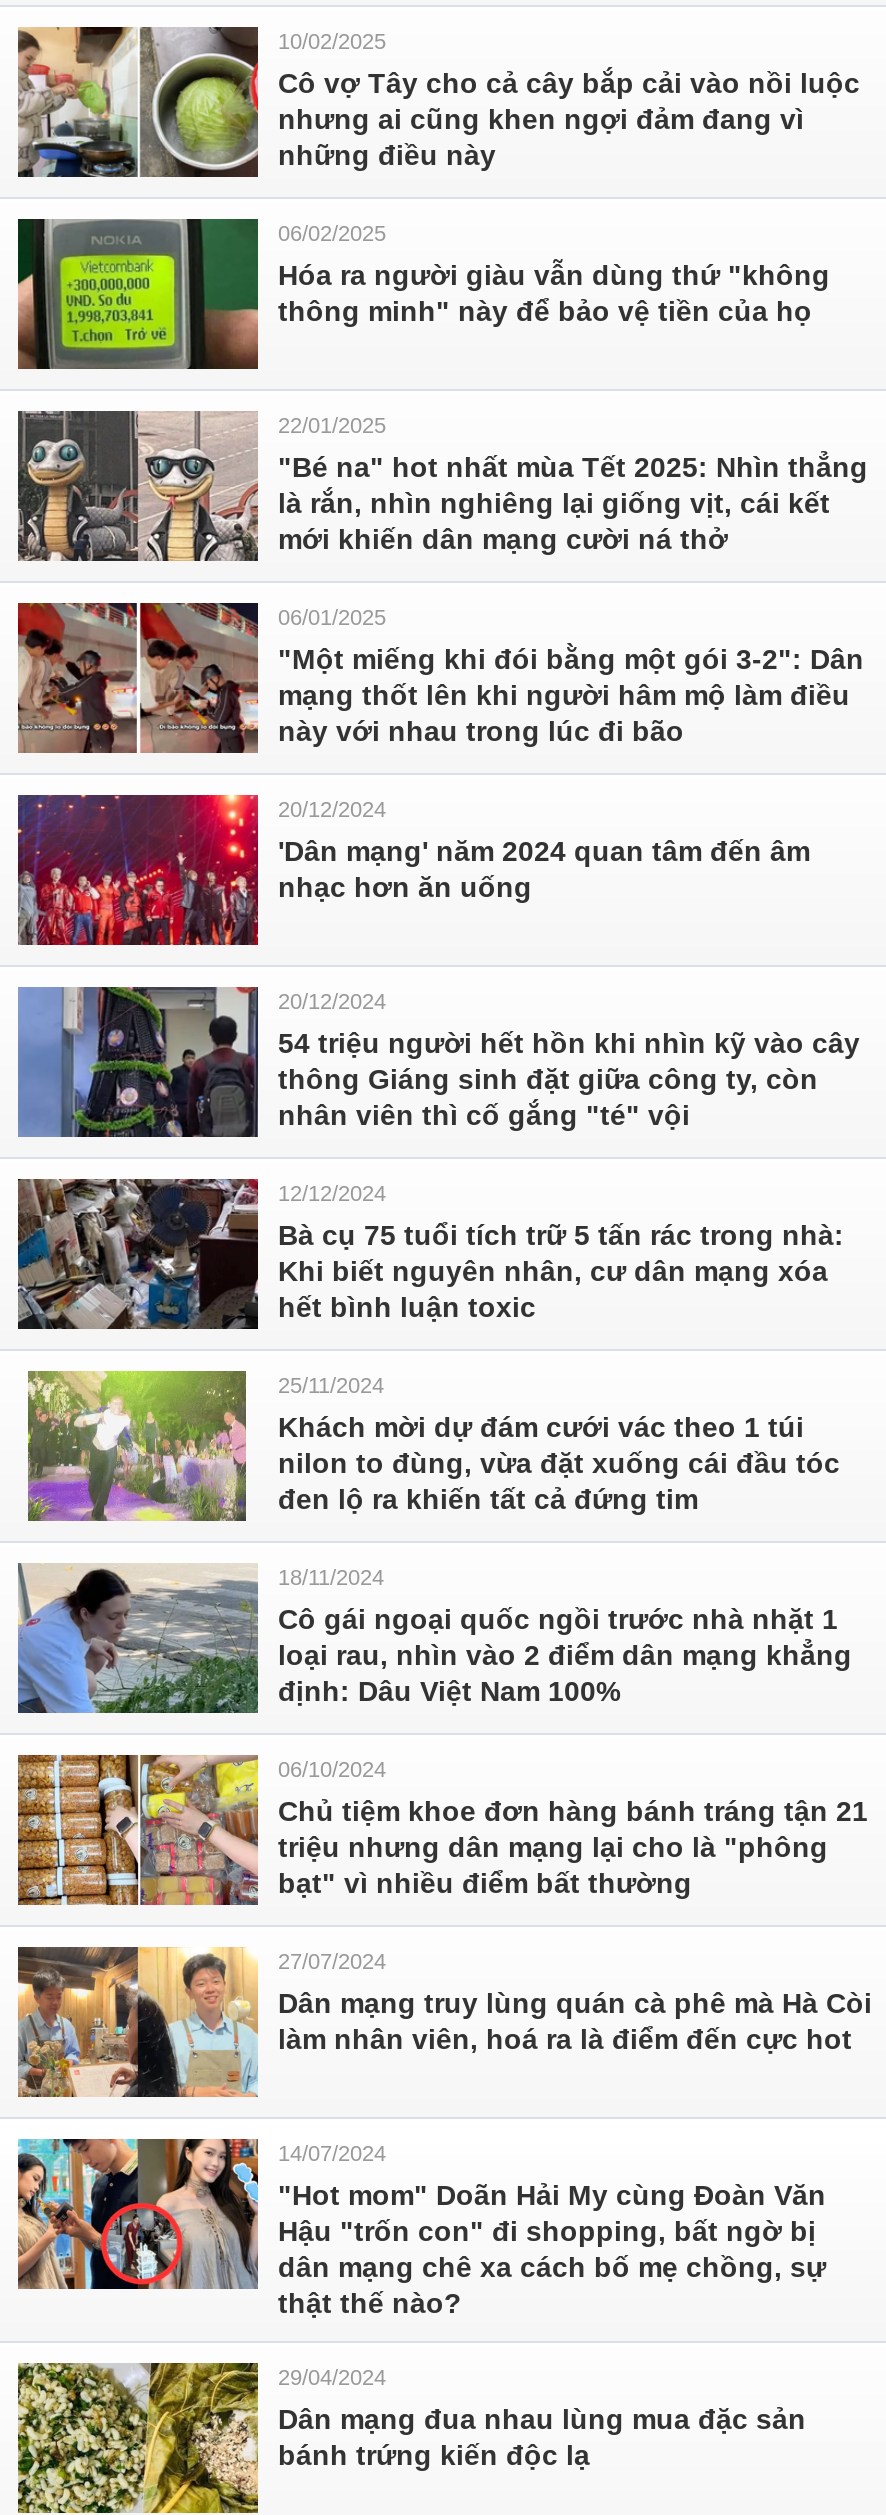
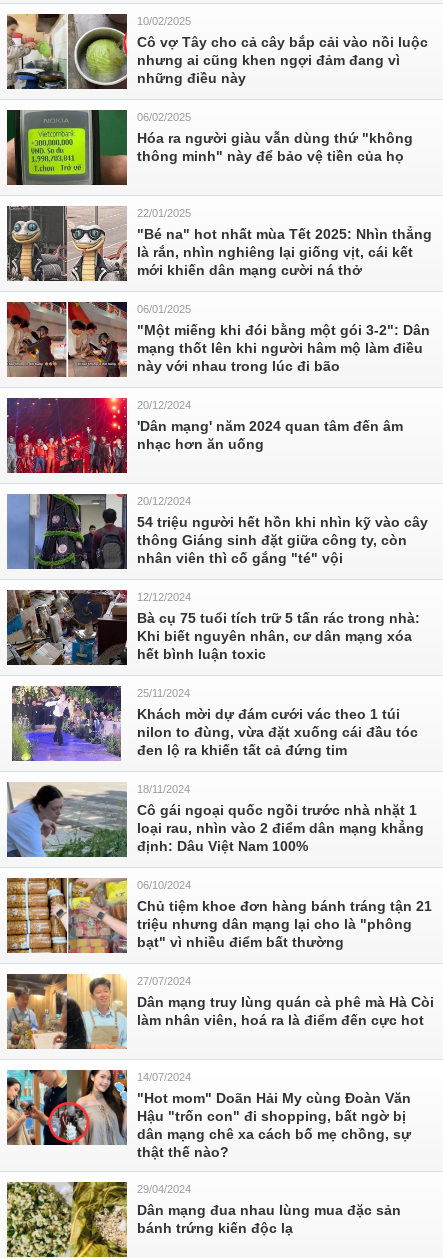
[26,1369,246,1523] [image] -> [11,685,121,762] [image]

